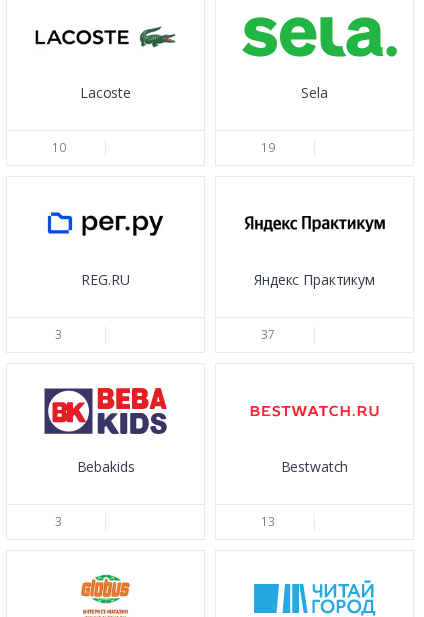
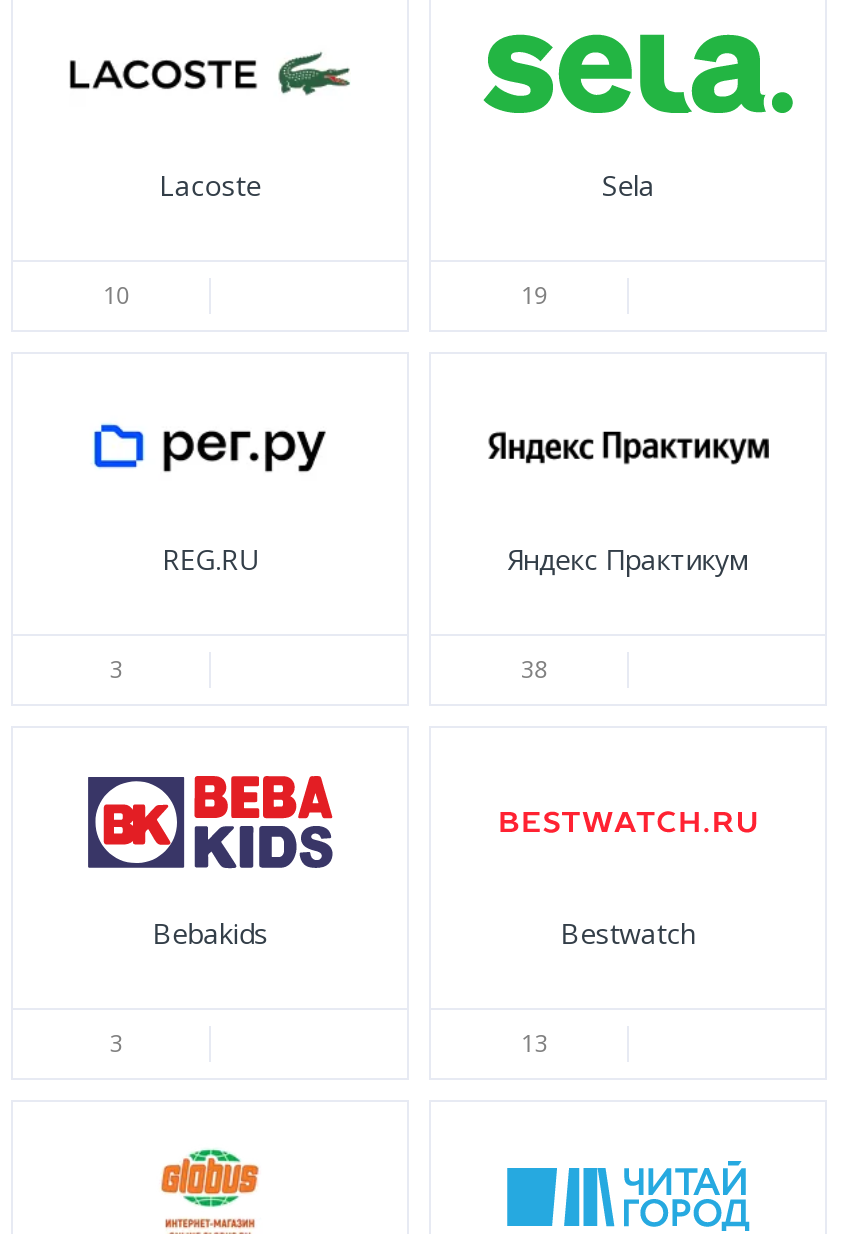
[255,326,274,343] 37 -> [509,652,548,686] 38

